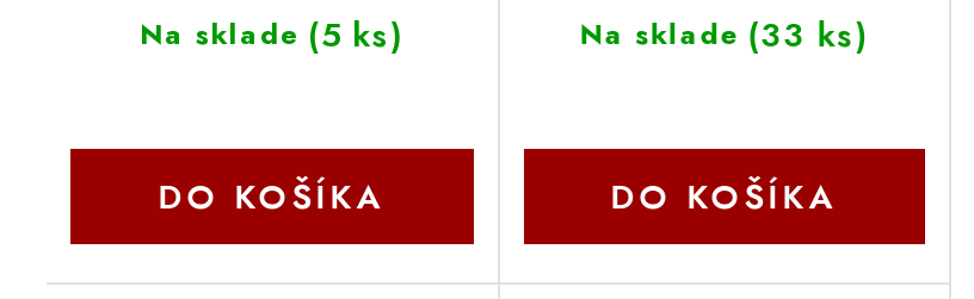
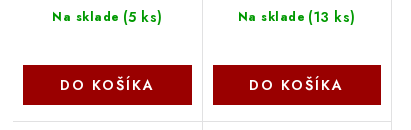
[579,11,868,58] Na sklade (33 ks) -> [238,7,356,27] Na sklade (13 ks)

